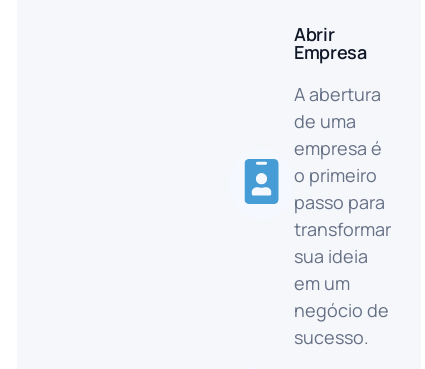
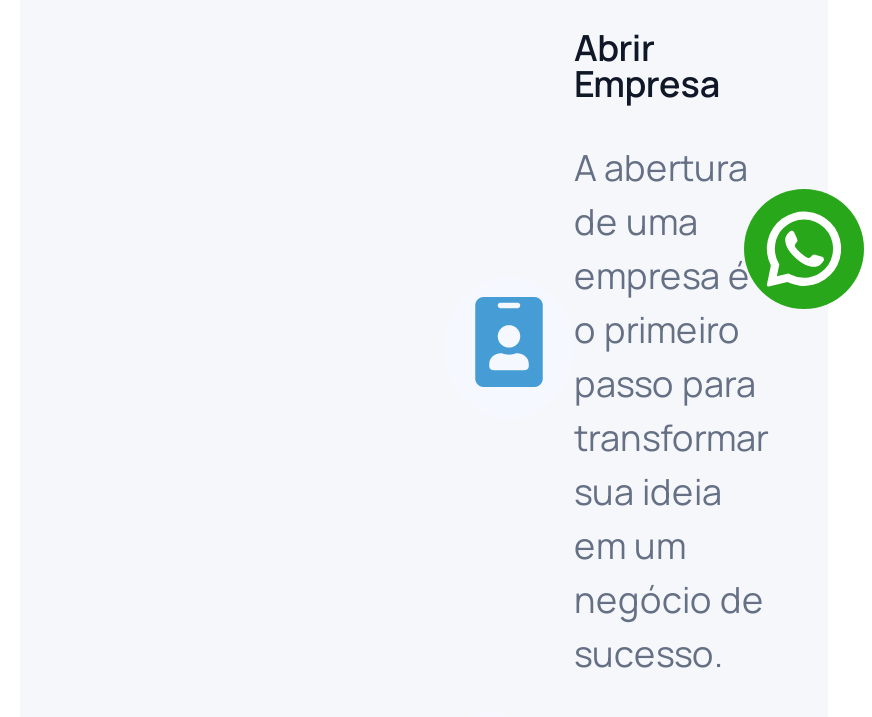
none -> [742,187,866,311] [image]

